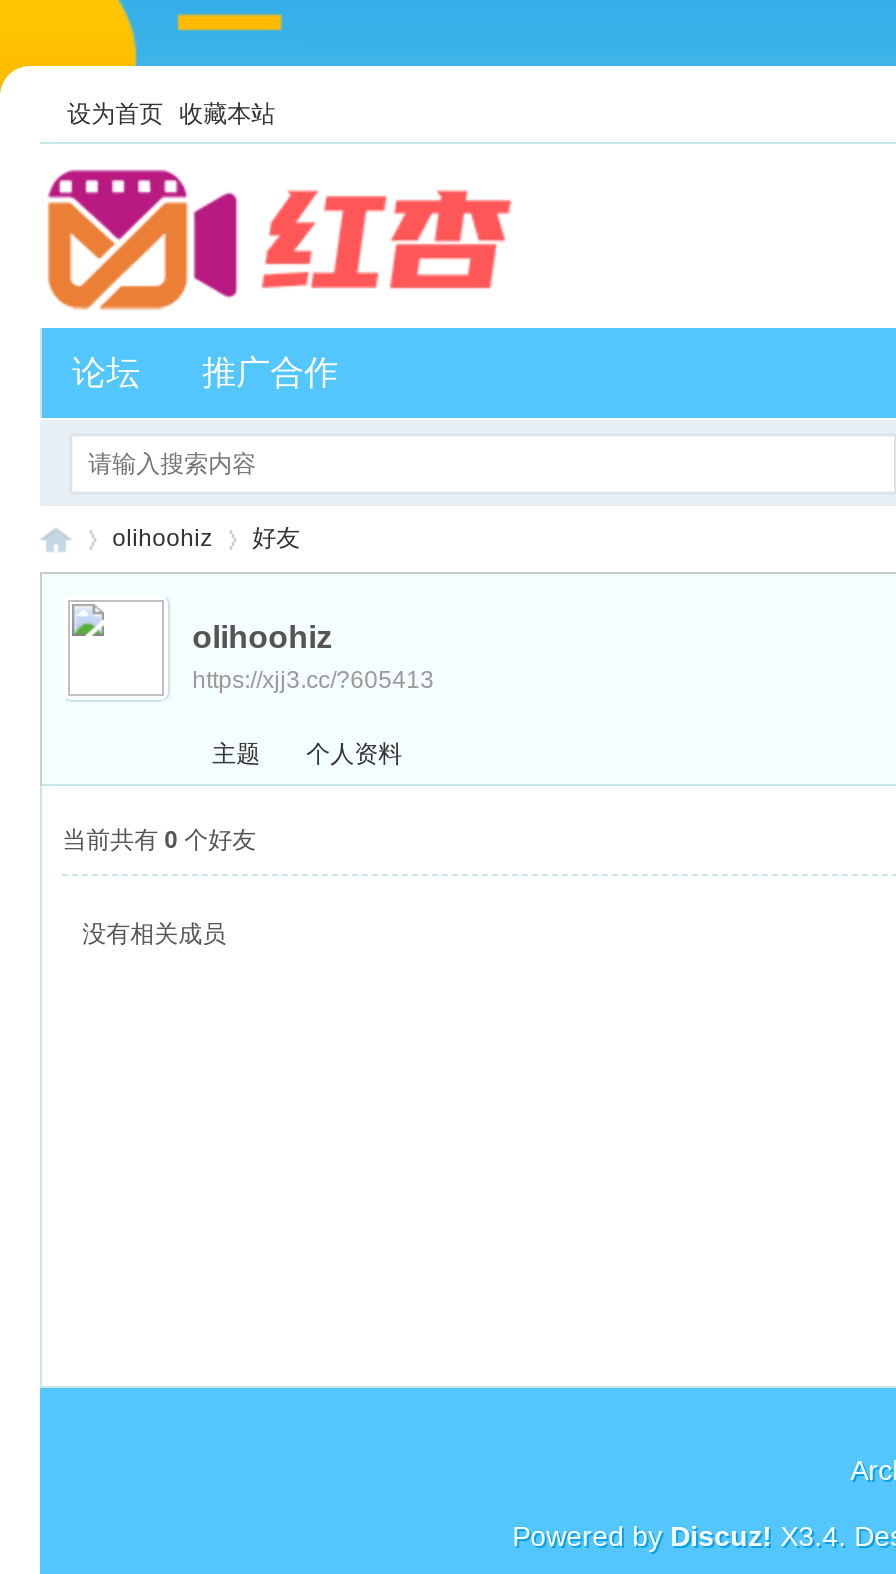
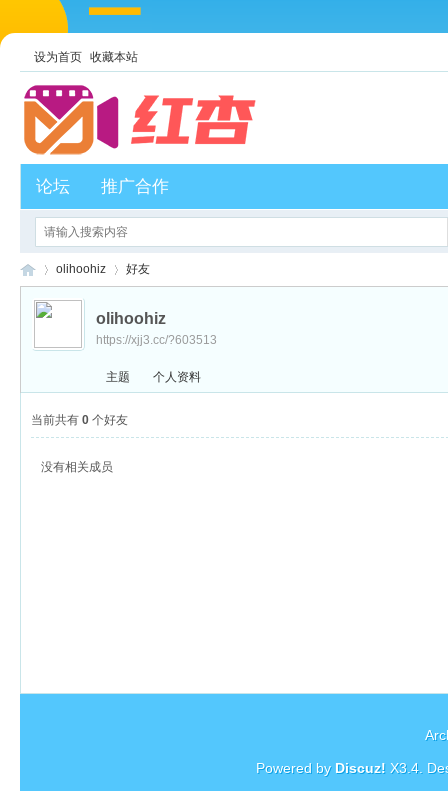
[192,666,434,694] https://xjj3.cc/?605413 -> [96,333,217,347] https://xjj3.cc/?603513

